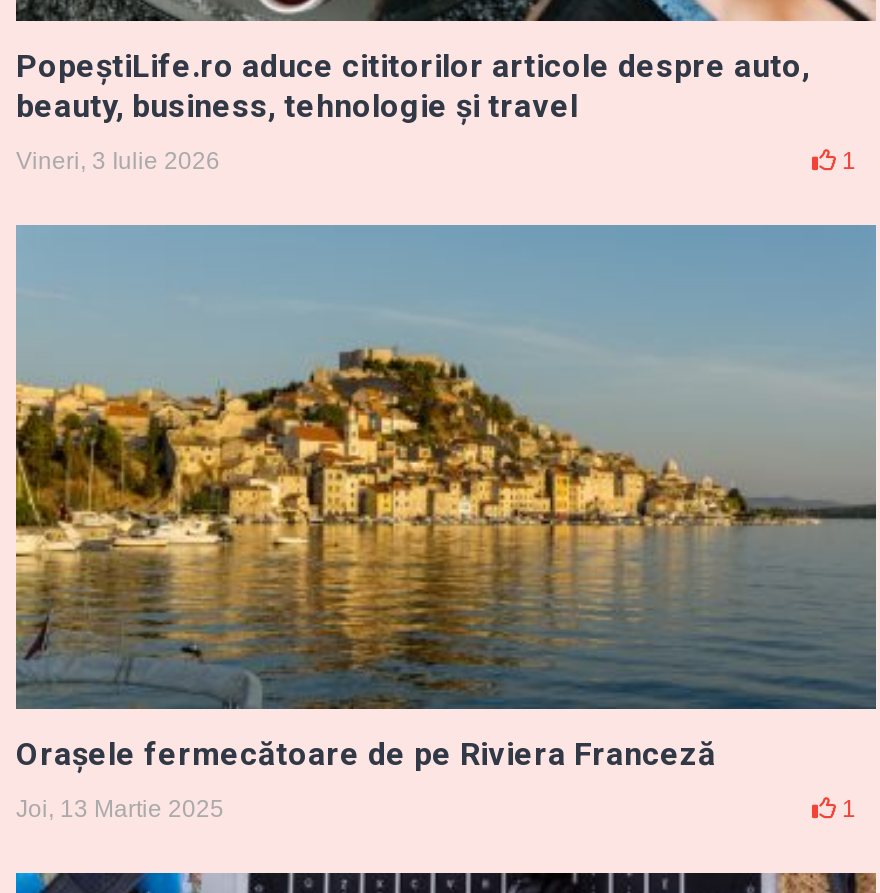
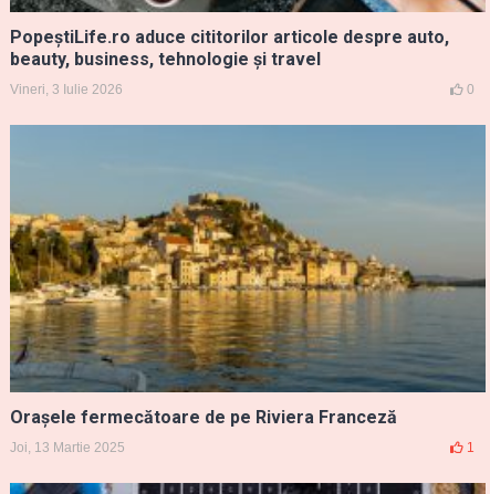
[842,148,856,176] 1 -> [467,82,475,97] 0

